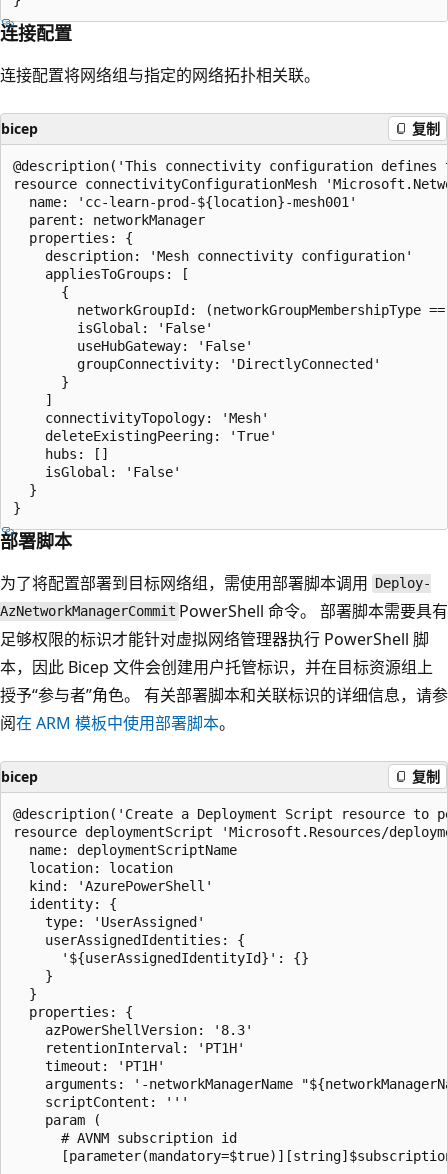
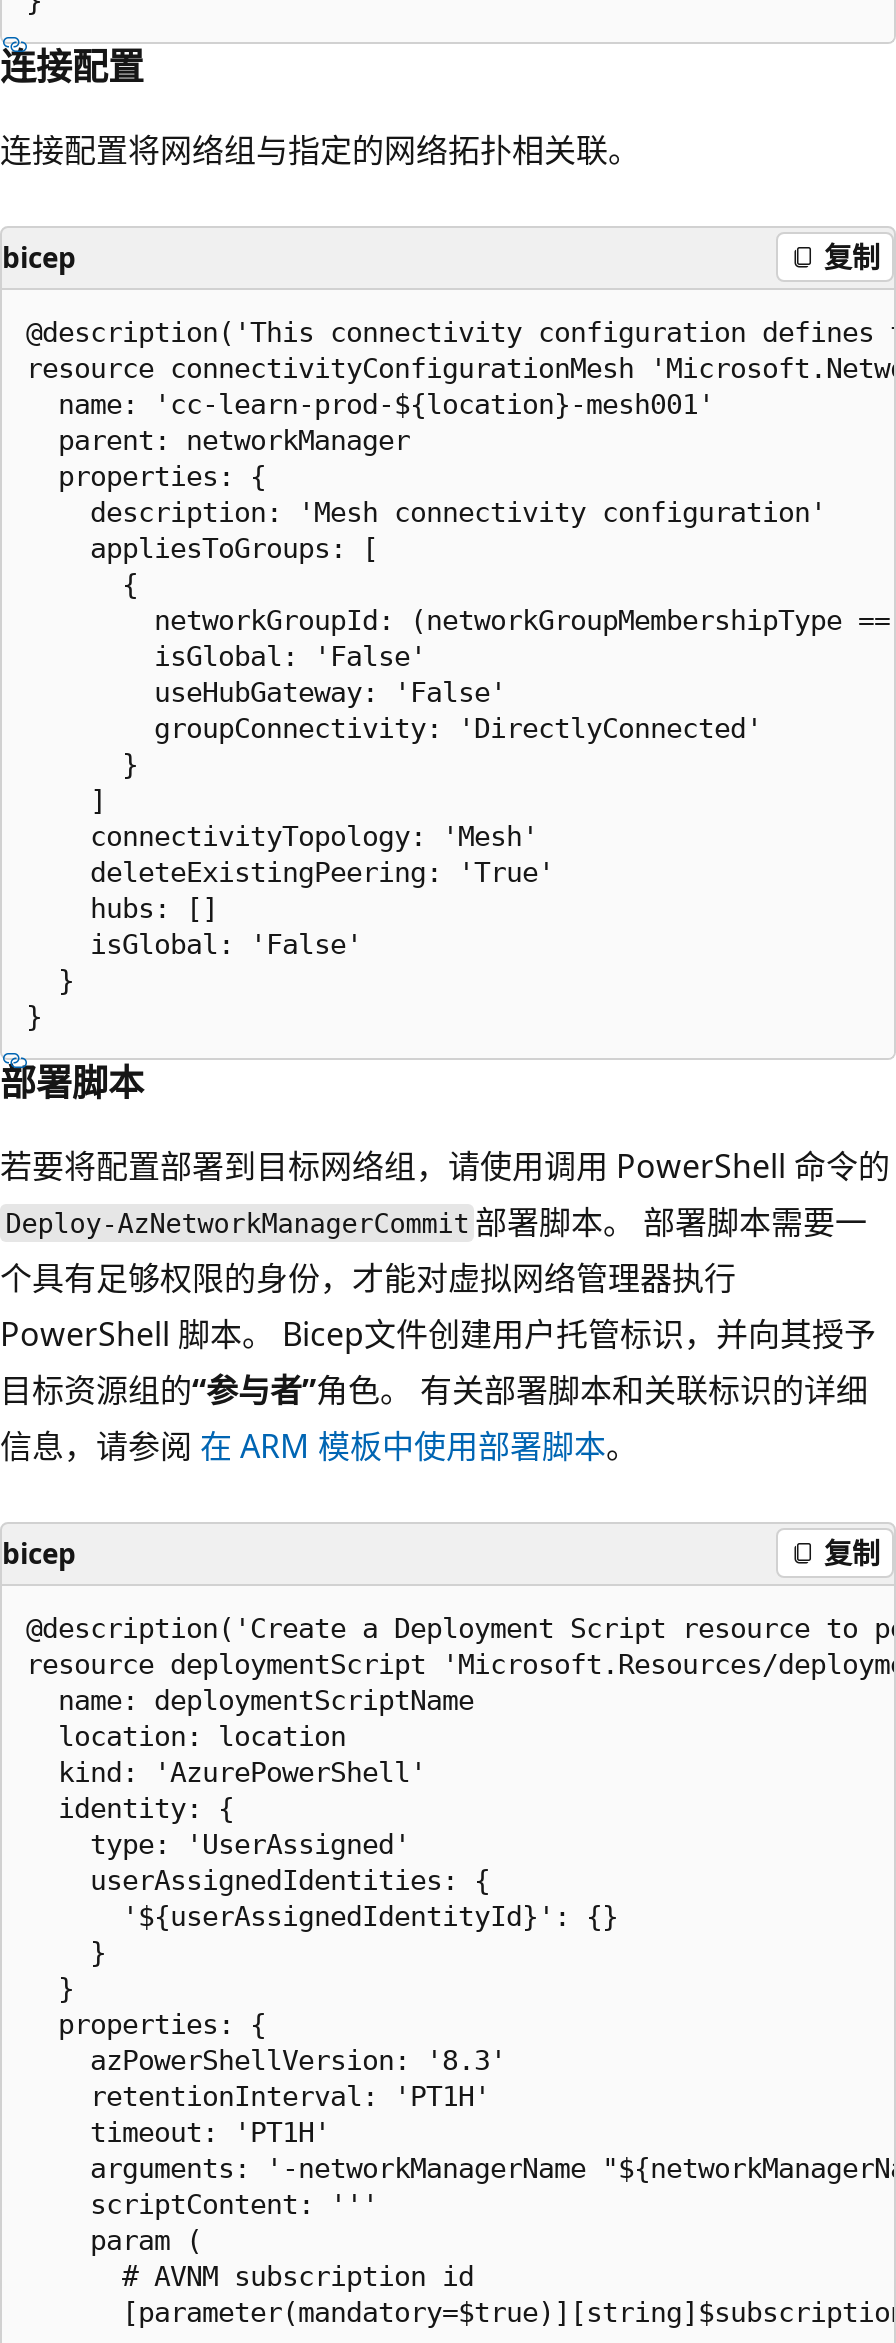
[0,572,448,734] 为了将配置部署到目标网络组，需使用部署脚本调用 Deploy- | AzNetworkManagerCommit PowerShell 命令。 部署脚本需要具有 | 足够权限的标识才能针对虚拟网络管理器执行 PowerShell 脚 | 本，因此 Bicep 文件会创建用户托管标识，并在目标资源组上 | 授予“参与者”角色。 有关部署脚本和关联标识的详细信息，请参 | 阅在 ARM 模板中使用部署脚本。 -> [0,1143,890,1467] 若要将配置部署到目标网络组，请使用调用 PowerShell 命令的 | Deploy-AzNetworkManagerCommit 部署脚本。 部署脚本需要一 | 个具有足够权限的身份，才能对虚拟网络管理器执行 | PowerShell 脚本。 Bicep文件创建用户托管标识，并向其授予 | 目标资源组的“参与者”角色。 有关部署脚本和关联标识的详细 | 信息，请参阅在 ARM 模板中使用部署脚本。

